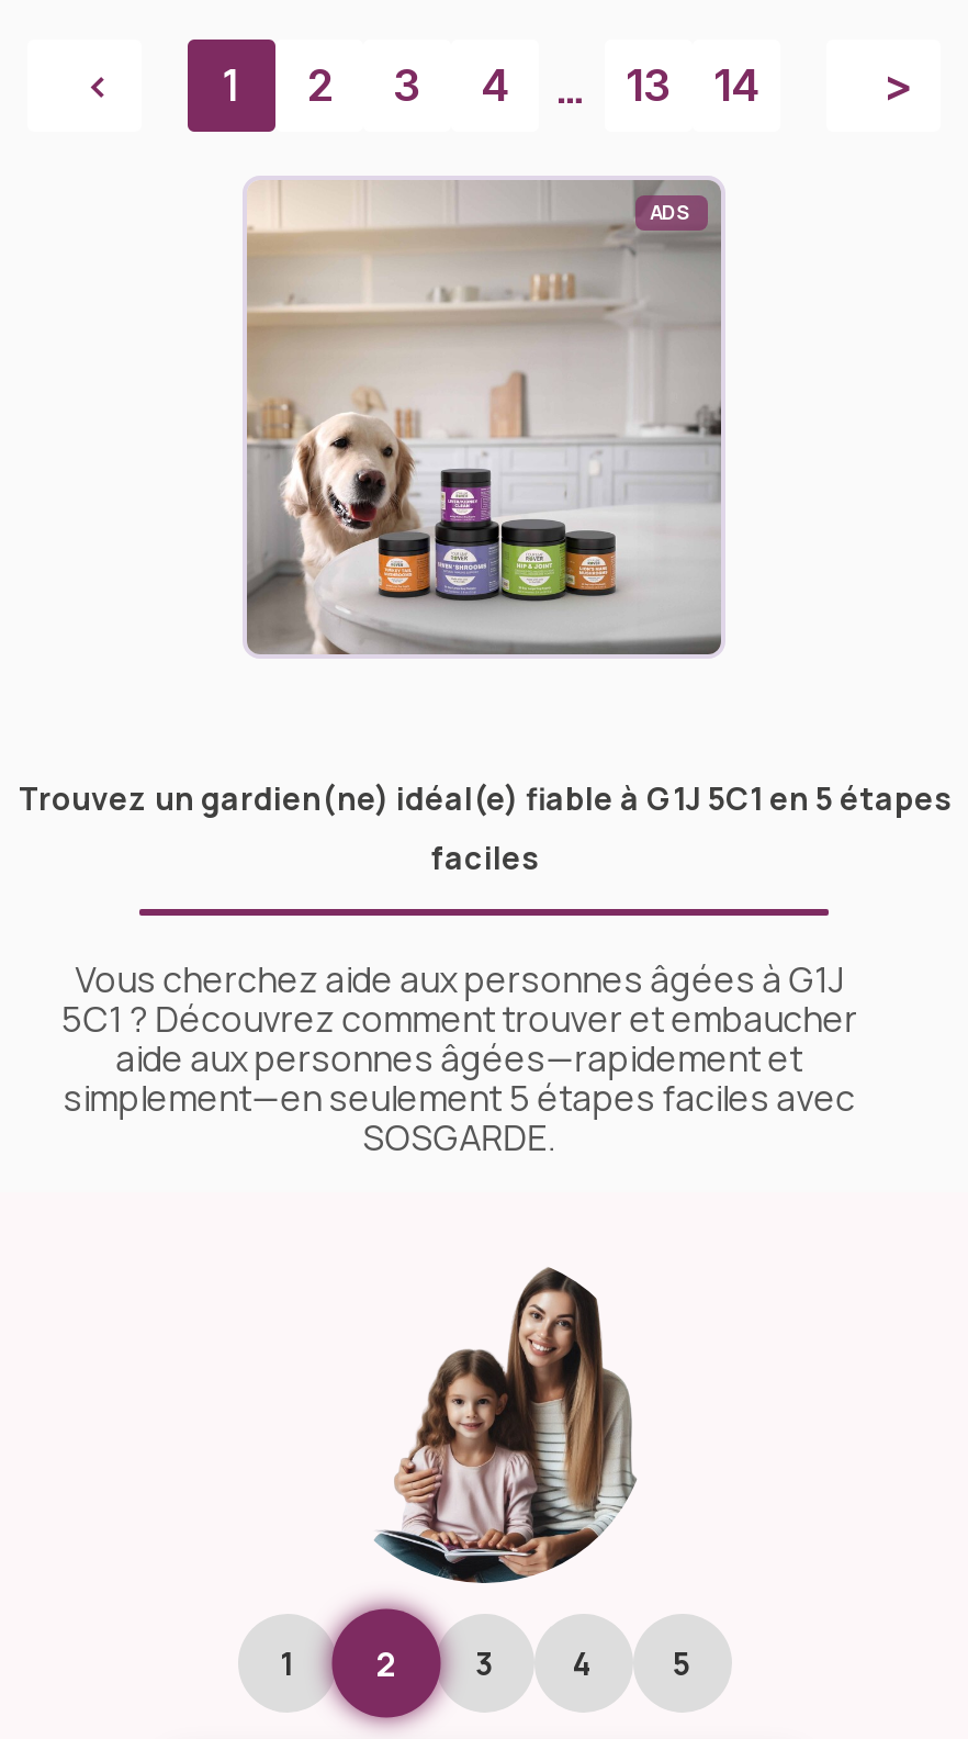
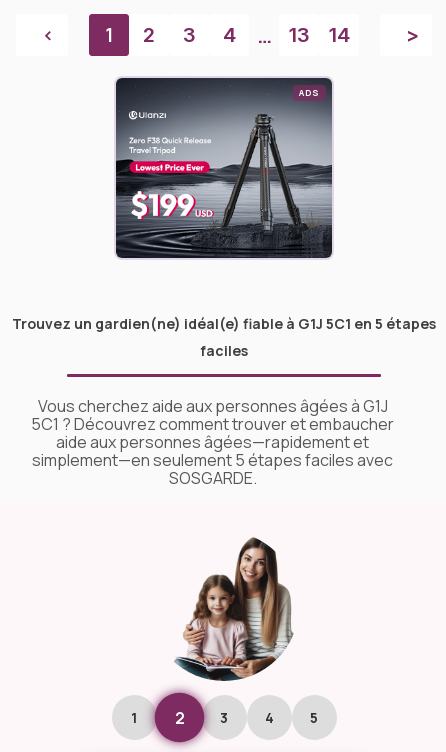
[245,178,723,657] [image] -> [115,77,333,259] [image]

